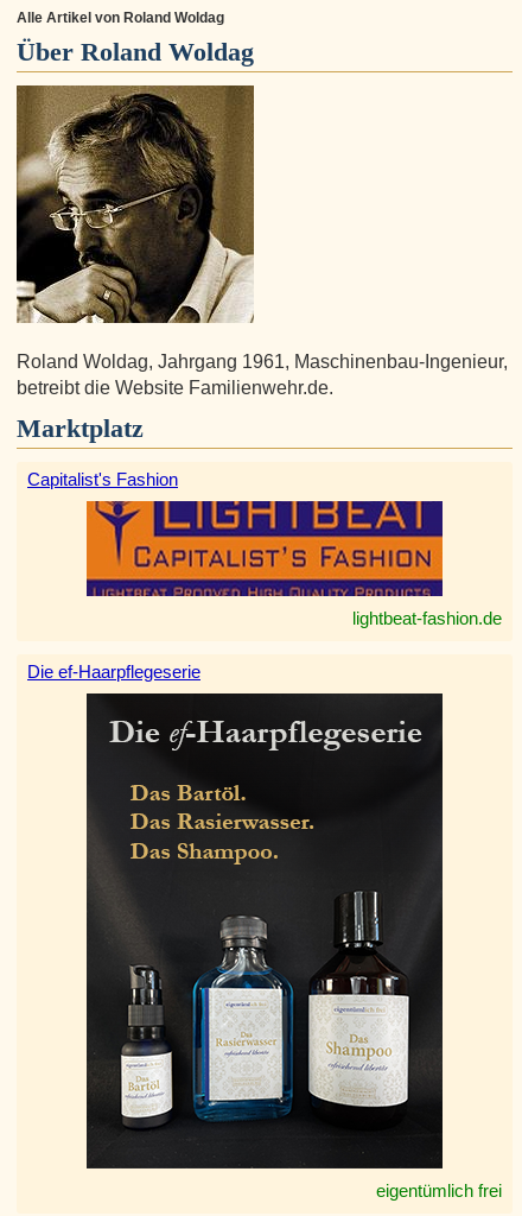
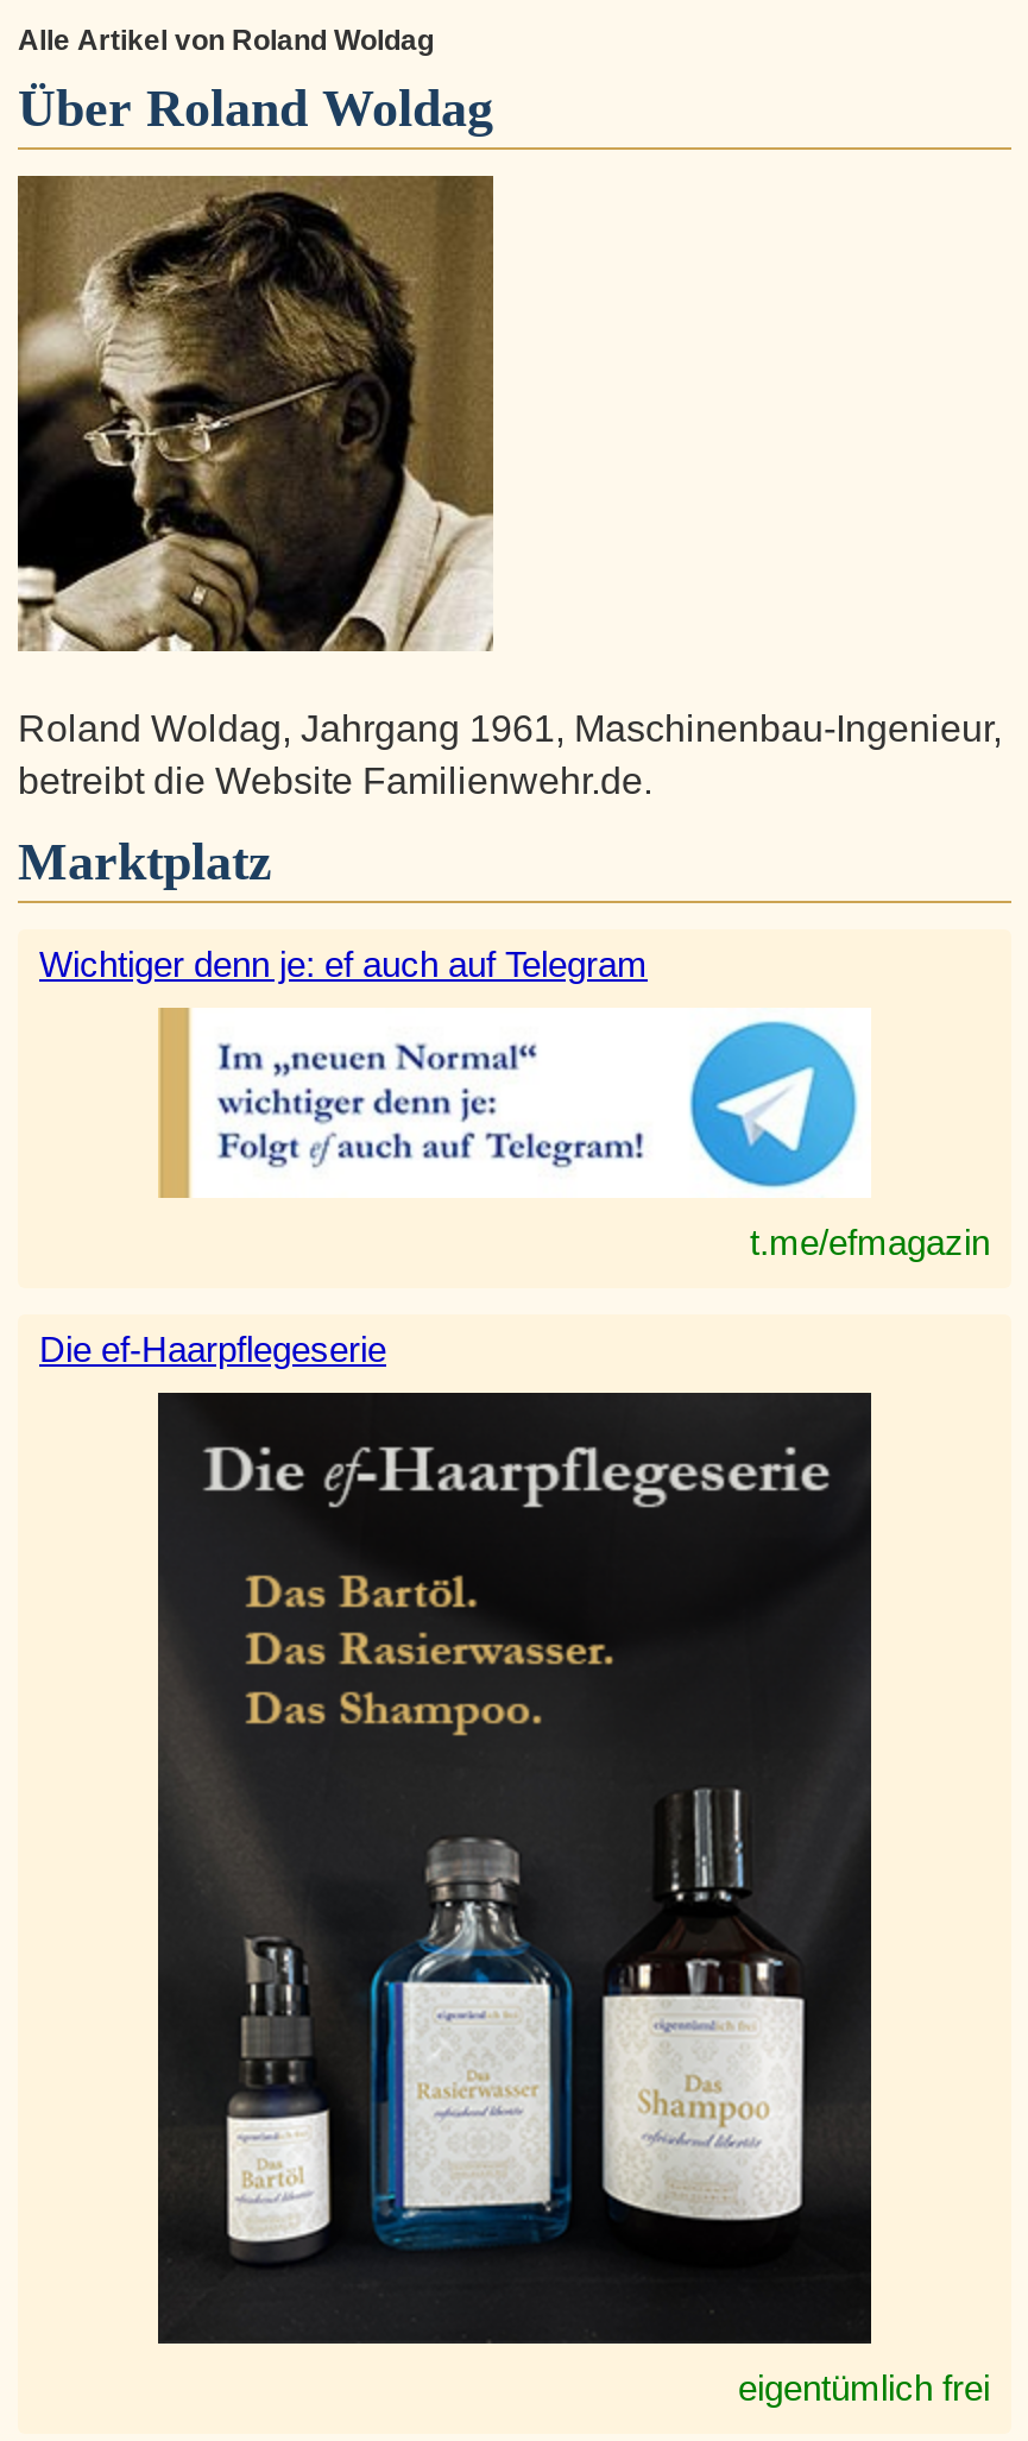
[27,469,178,489] Capitalist's Fashion -> [39,944,648,984] Wichtiger denn je: ef auch auf Telegram
[85,500,502,628] [image] | lightbeat-fashion.de -> [158,1008,990,1262] [image] | t.me/efmagazin

